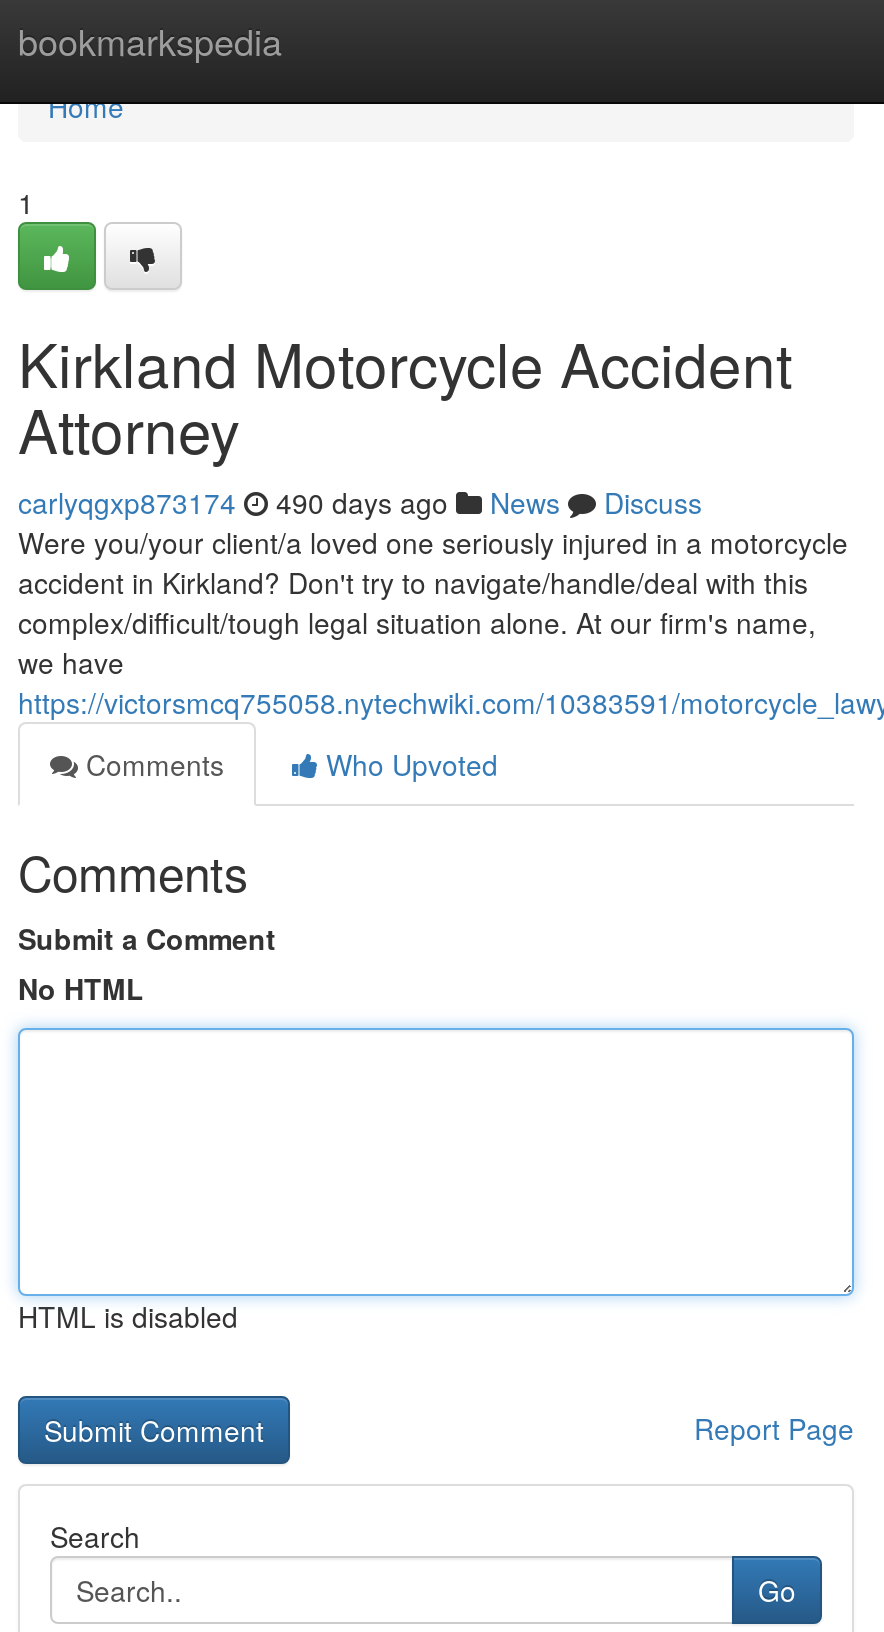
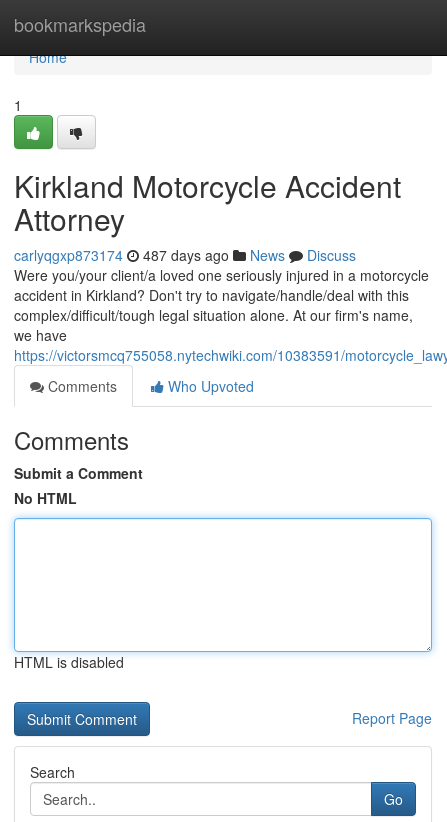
[18,482,702,522] carlyqgxp873174 490 days ago News Discuss -> [14,245,356,265] carlyqgxp873174 487 days ago News Discuss

